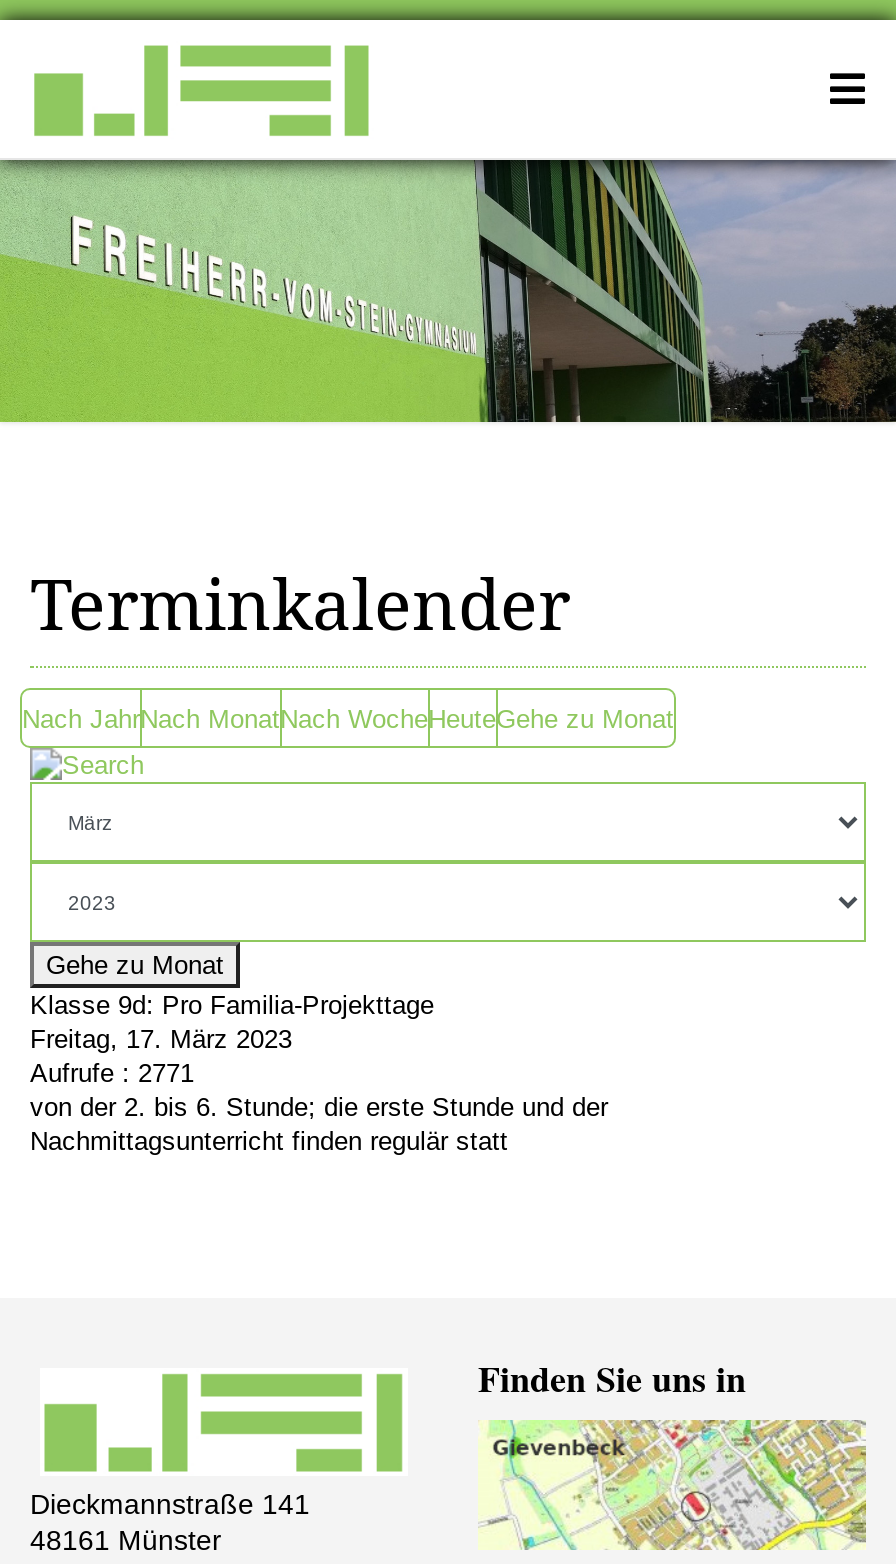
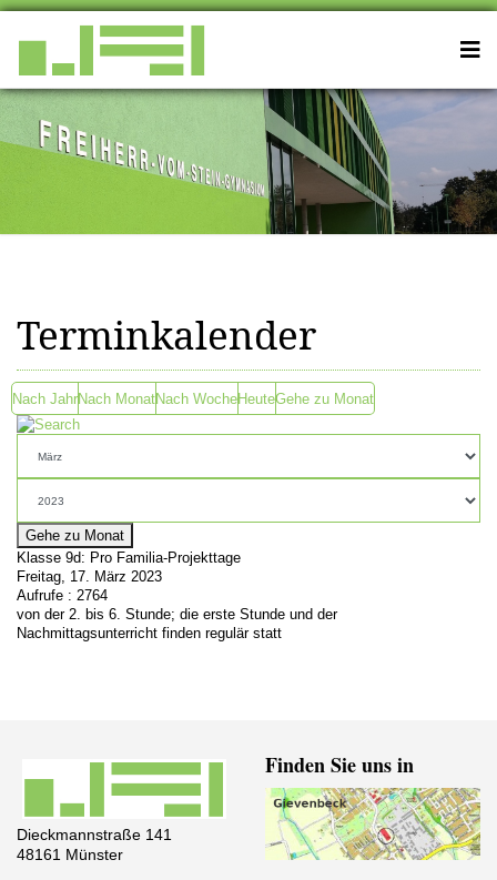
[30,1058,194,1088] Aufrufe: 2771 -> [17,587,108,604] Aufrufe: 2764

